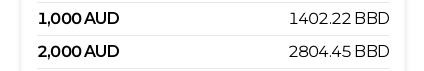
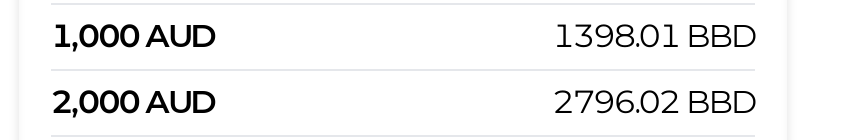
[288,9,389,28] 1402.22 BBD -> [553,17,755,55] 1398.01 BBD
[288,42,389,61] 2804.45 BBD -> [553,83,755,121] 2796.02 BBD

